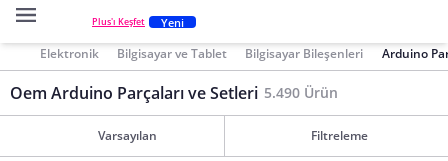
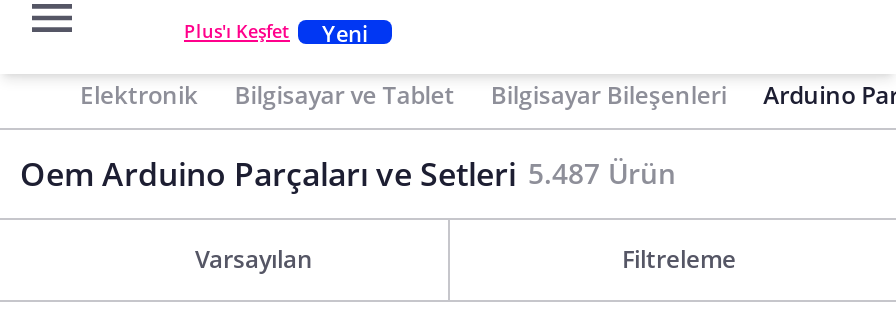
[10,82,338,104] Oem Arduino Parçaları ve Setleri 5.490 Ürün -> [20,152,676,196] Oem Arduino Parçaları ve Setleri 5.487 Ürün

